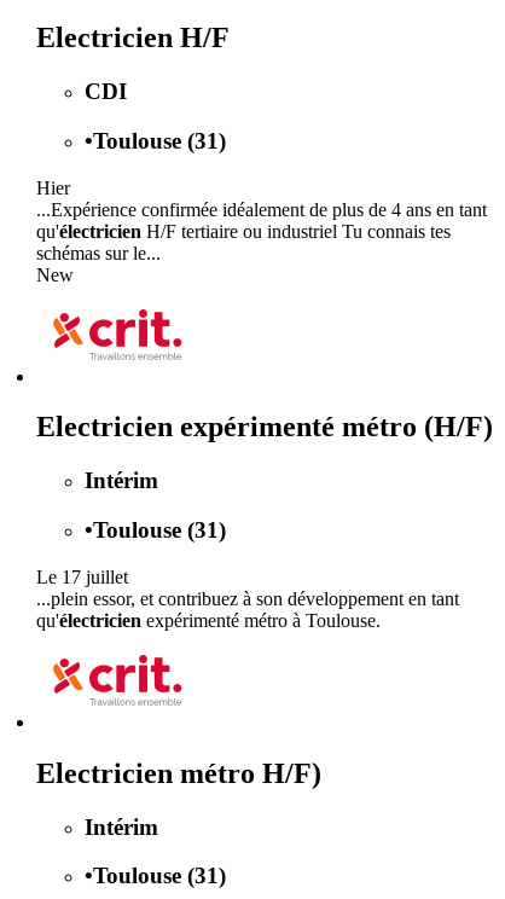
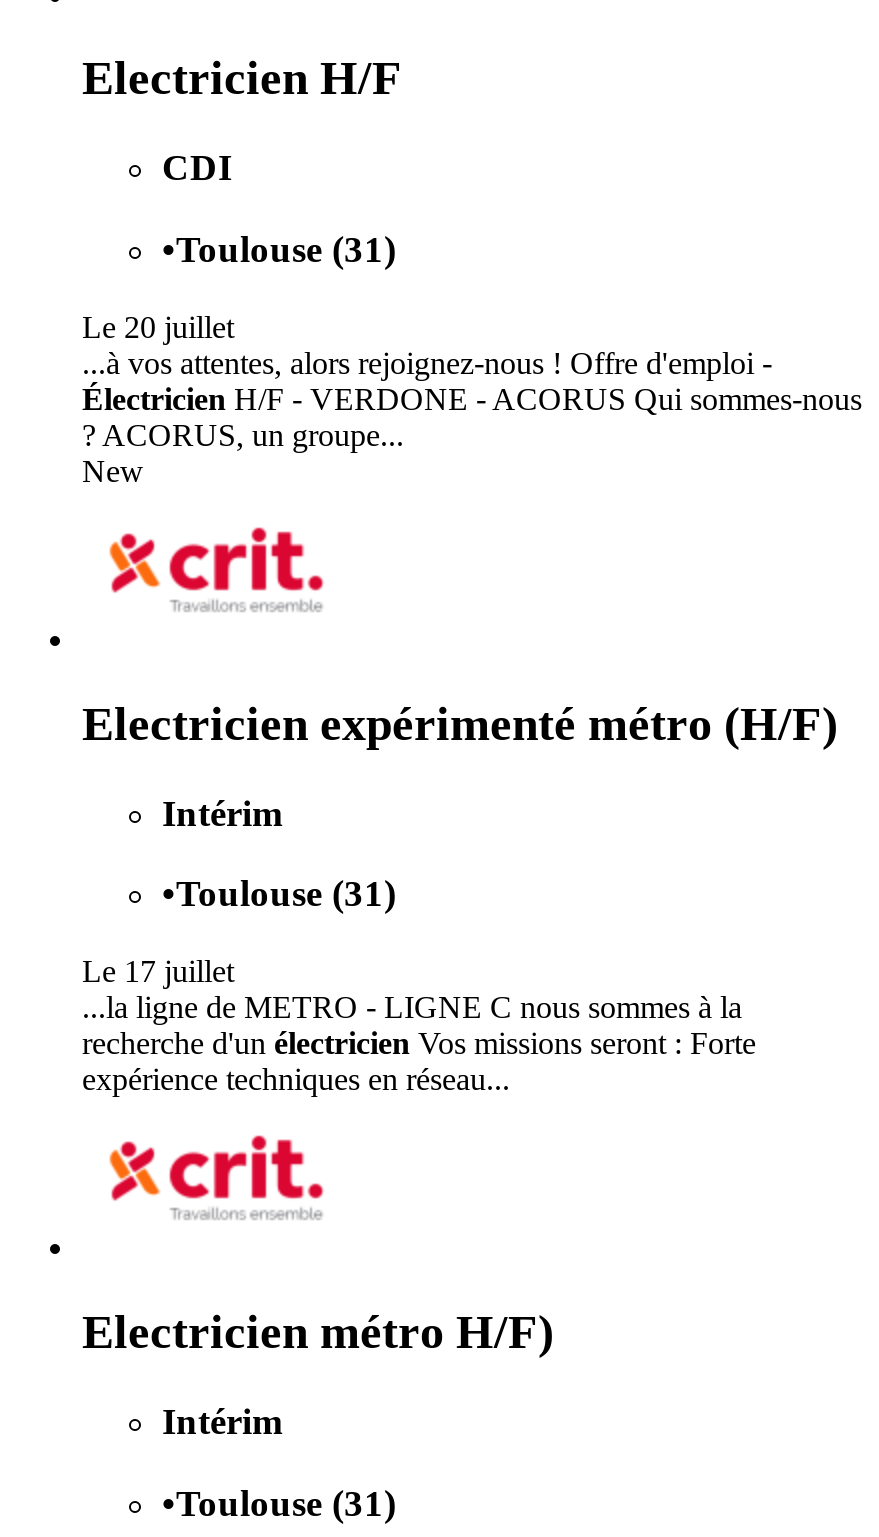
[36,177,487,263] Hier | ...Expérience confirmée idéalement de plus de 4 ans en tant | qu'électricien H/F tertiaire ou industriel Tu connais tes | schémas sur le... -> [82,309,862,451] Le 20 juillet | ...à vos attentes, alors rejoignez-nous ! Offre d'emploi - | Électricien H/F - VERDONE - ACORUS Qui sommes-nous | ? ACORUS, un groupe...
[36,588,459,631] ...plein essor, et contribuez à son développement en tant | qu'électricien expérimenté métro à Toulouse. -> [82,990,756,1096] ...la ligne de METRO - LIGNE C nous sommes à la | recherche d'un électricien Vos missions seront : Forte | expérience techniques en réseau...

